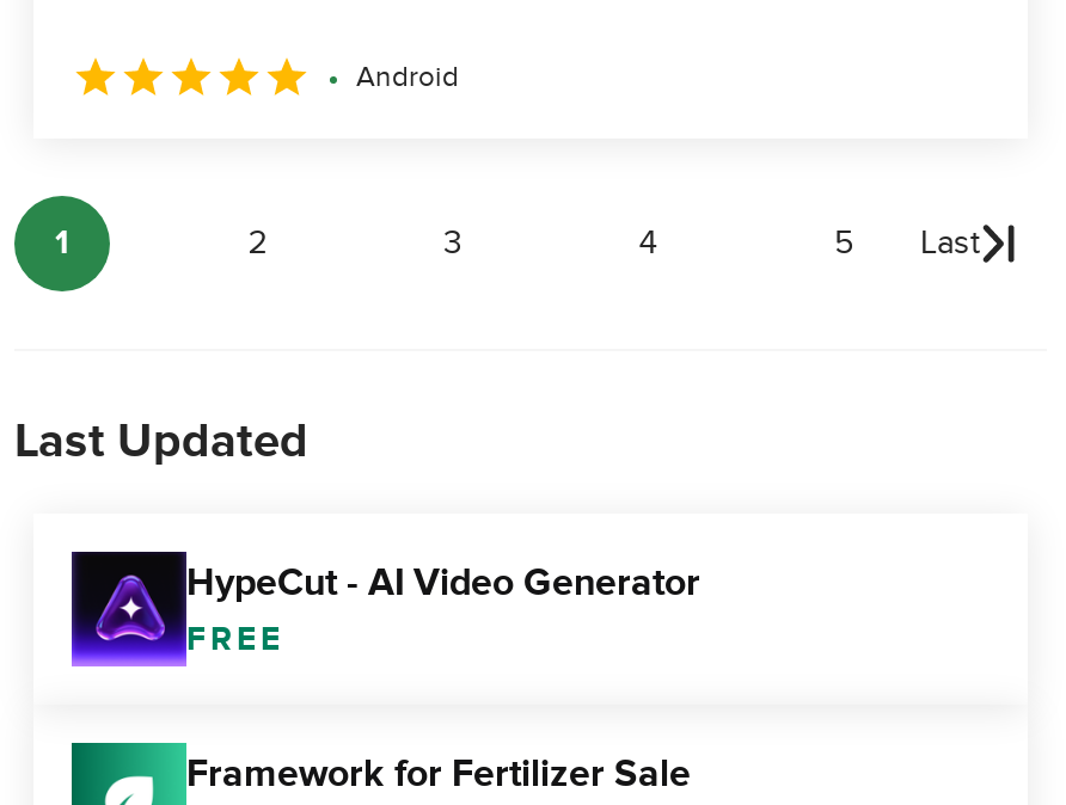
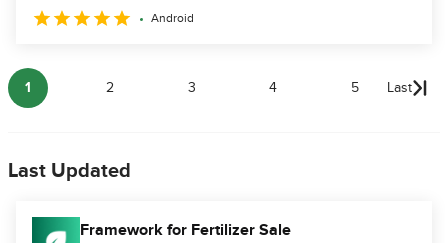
[69,549,700,669] [image] | HypeCut - AI Video Generator | FREE -> none

